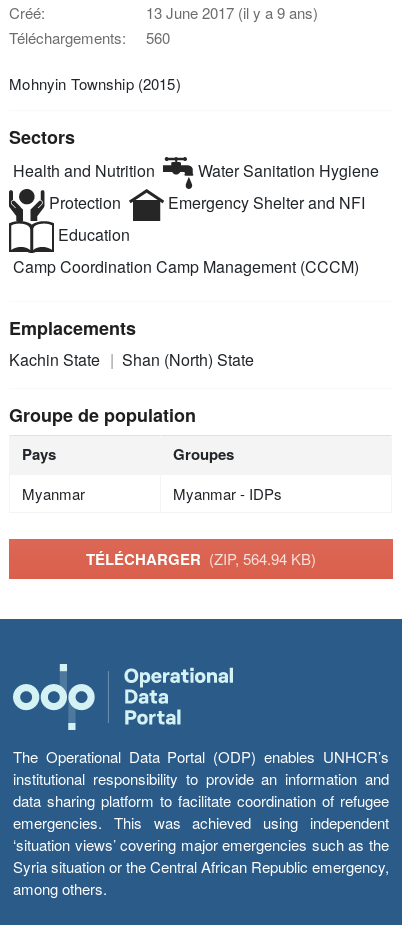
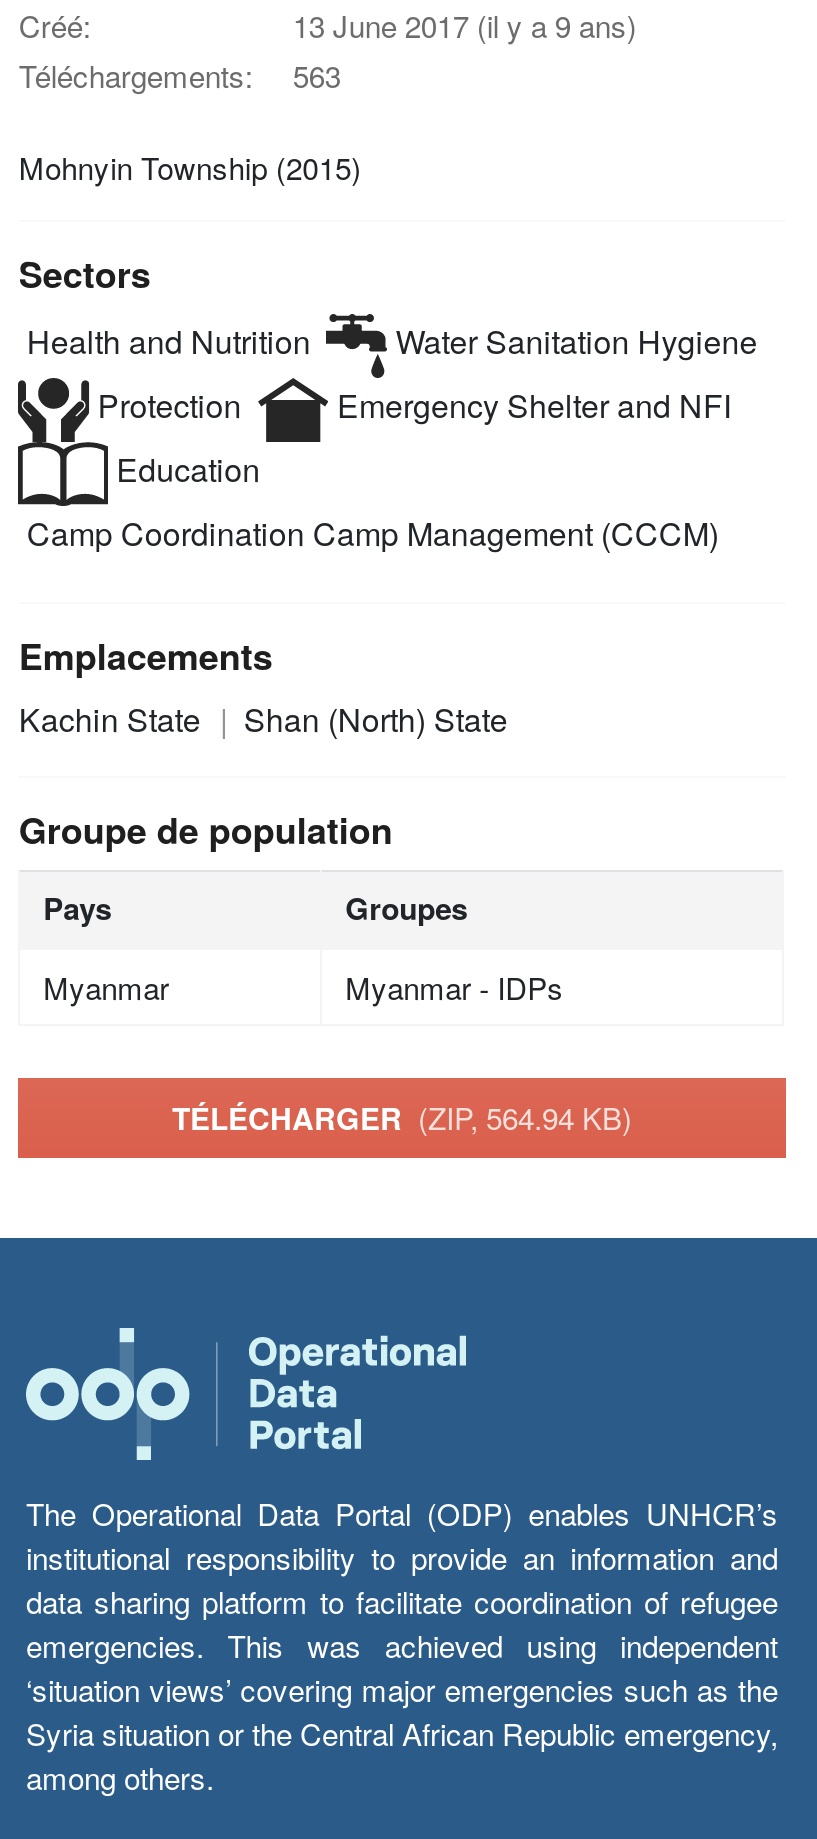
[9,27,170,48] Téléchargements: 560 -> [19,54,341,96] Téléchargements: 563

